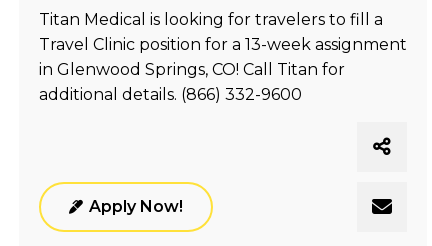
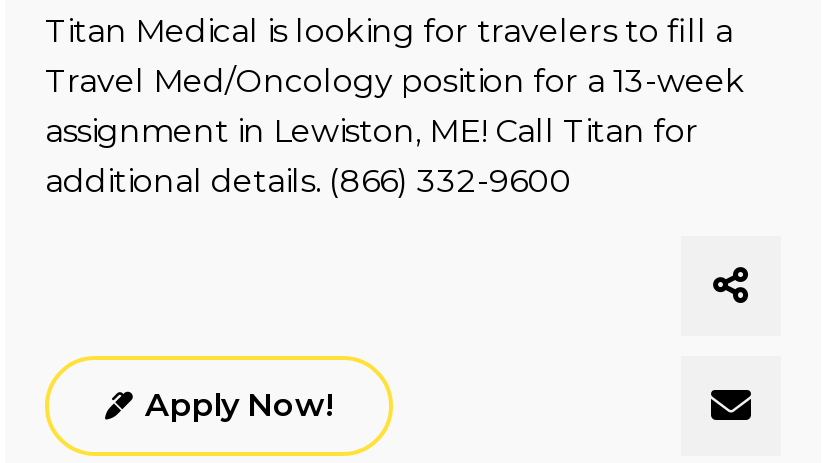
[39,35,407,79] Travel Clinic position for a 13-week assignment | in Glenwood Springs, CO! Call Titan for -> [45,62,745,150] Travel Med/Oncology position for a 13-week | assignment in Lewiston, ME! Call Titan for

